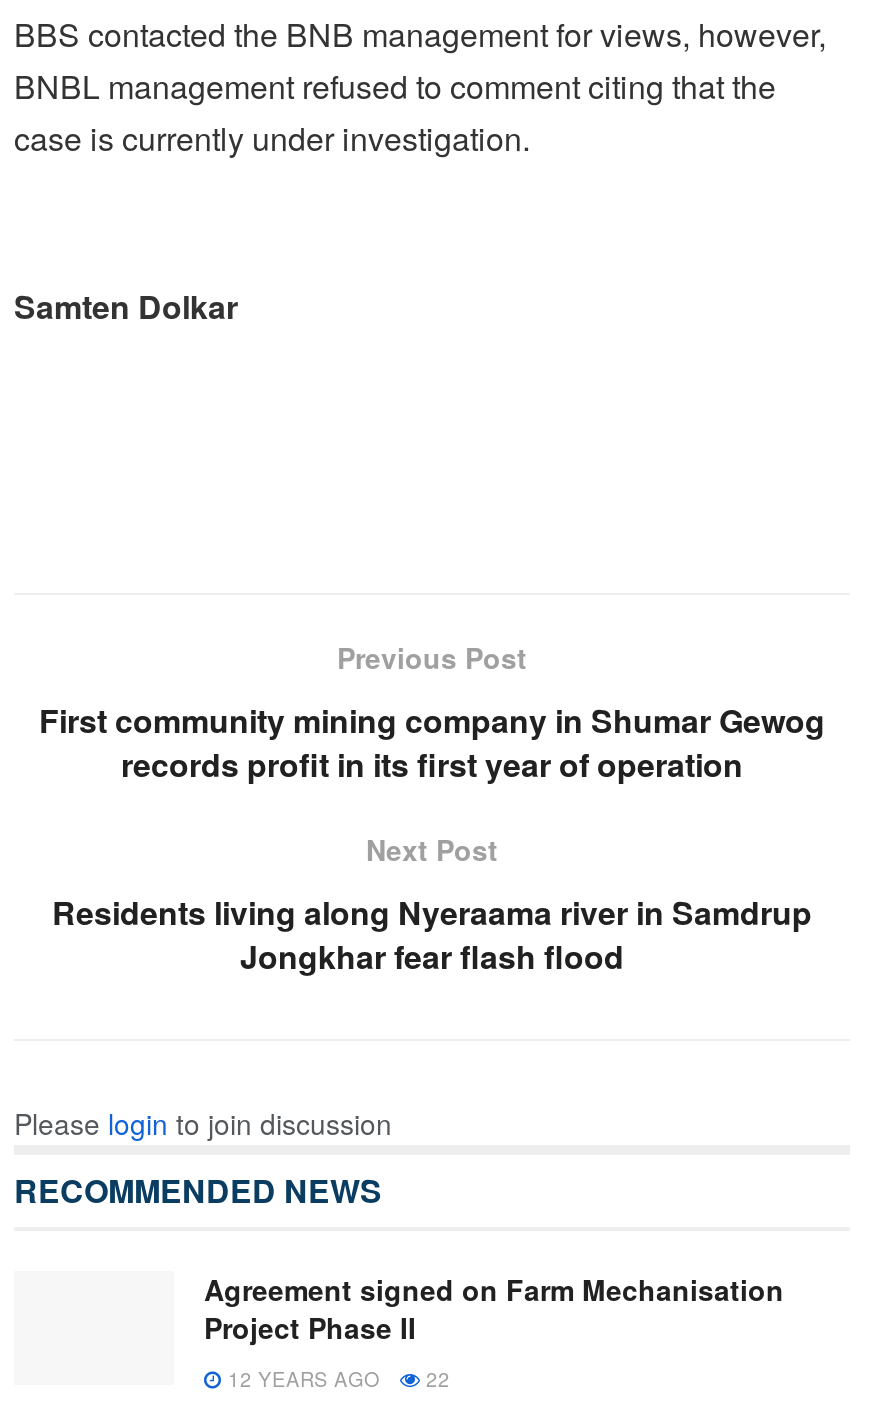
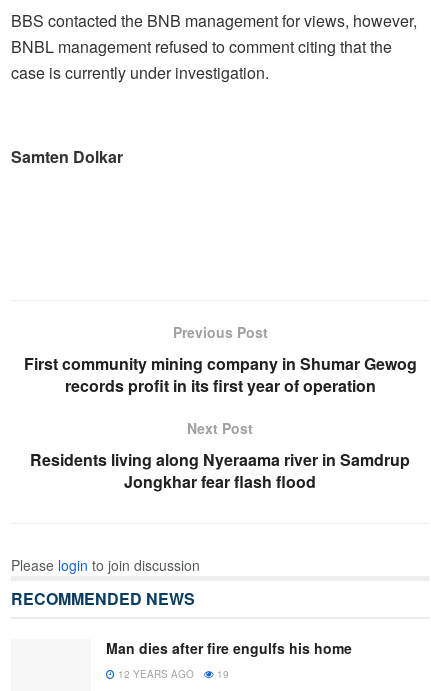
[204,1269,784,1347] Agreement signed on Farm Mechanisation | Project Phase II -> [106,638,352,658] Man dies after fire engulfs his home
[222,1365,450,1393] 12 YEARS AGO 22 -> [115,667,229,681] 12 YEARS AGO 19

